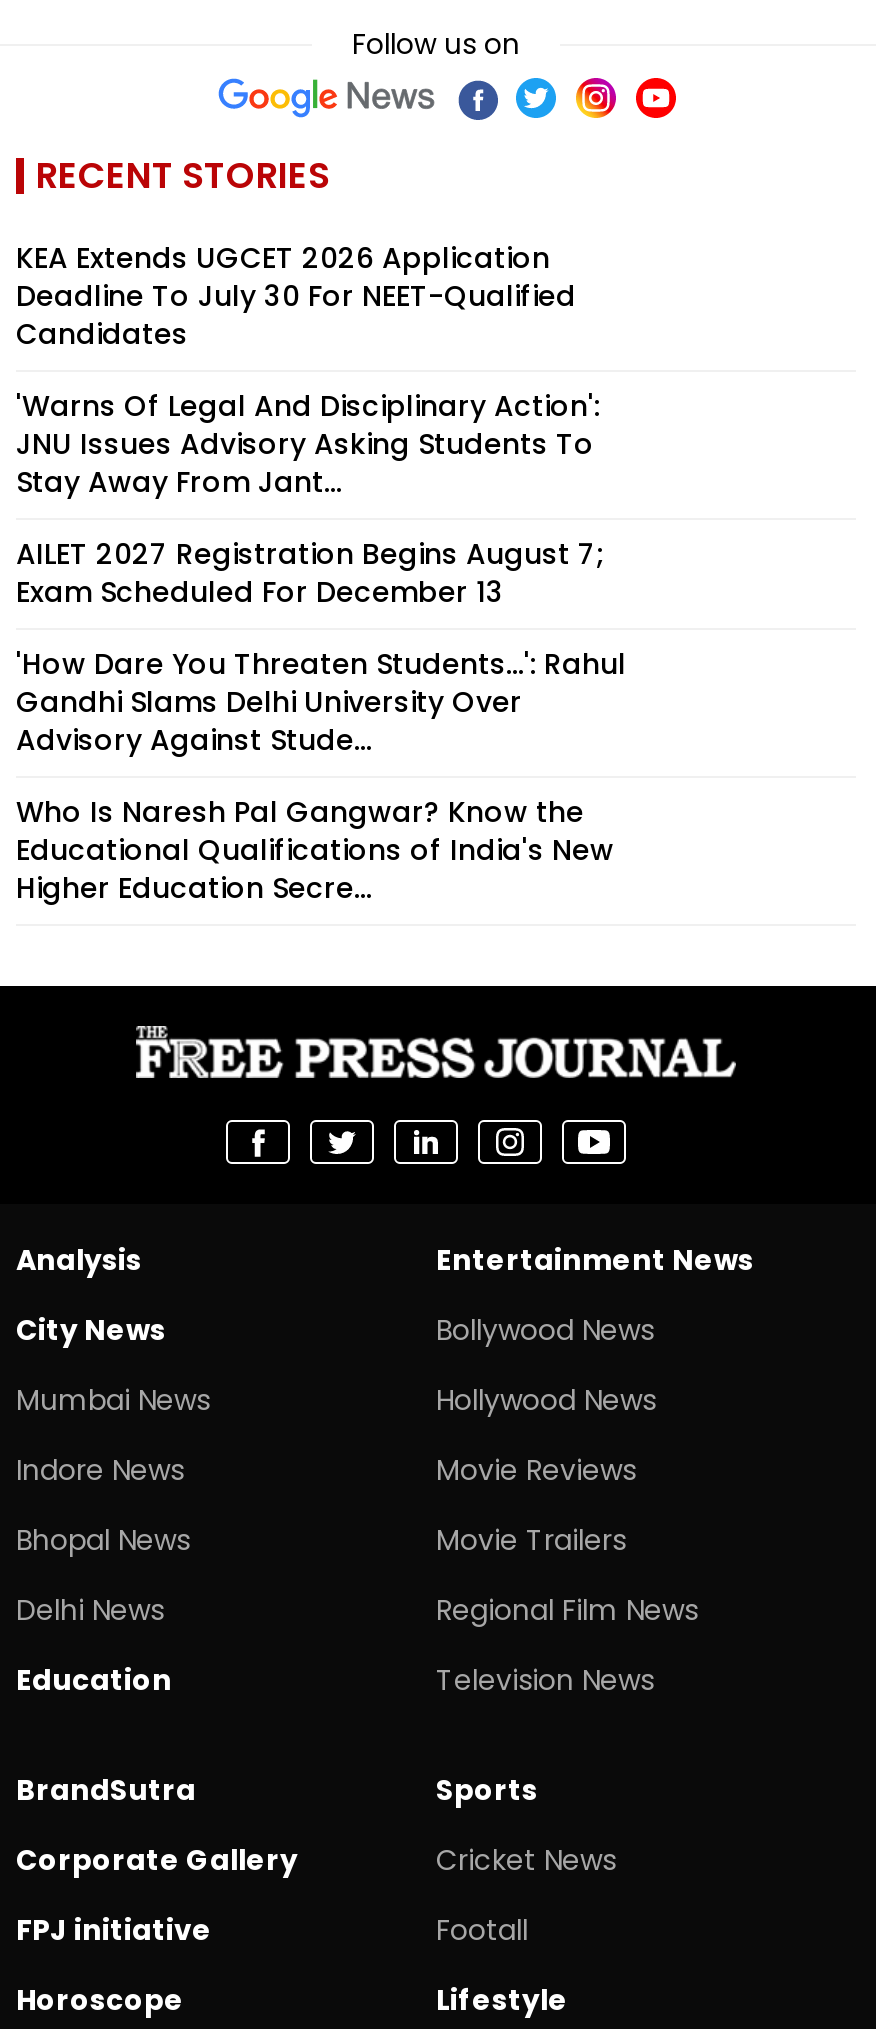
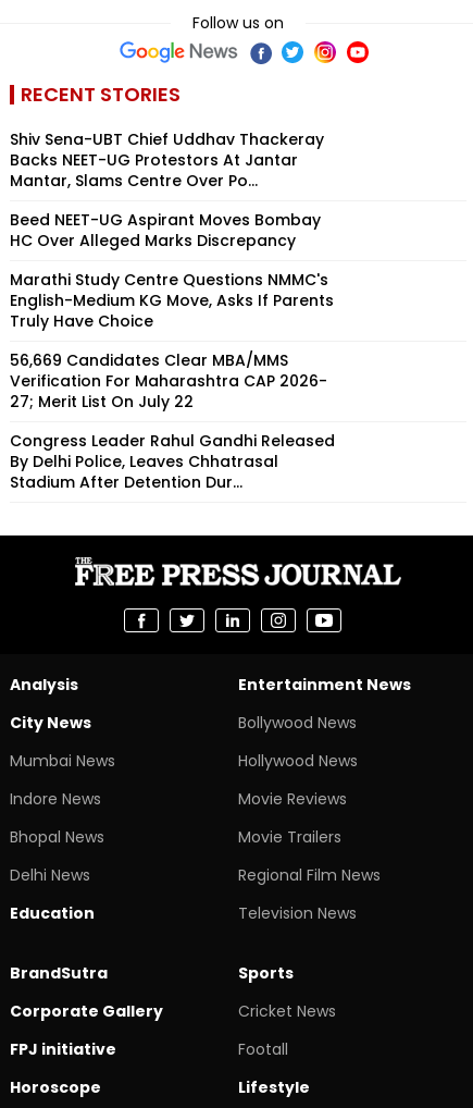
[16,238,576,354] KEA Extends UGCET 2026 Application | Deadline To July 30 For NEET-Qualified | Candidates -> [10,128,324,192] Shiv Sena-UBT Chief Uddhav Thackeray | Backs NEET-UG Protestors At Jantar | Mantar, Slams Centre Over Po...
[16,386,600,502] 'Warns Of Legal And Disciplinary Action': | JNU Issues Advisory Asking Students To | Stay Away From Jant... -> [10,209,321,251] Beed NEET-UG Aspirant Moves Bombay | HC Over Alleged Marks Discrepancy
[16,534,604,612] AILET 2027 Registration Begins August 7; | Exam Scheduled For December 13 -> [10,269,334,332] Marathi Study Centre Questions NMMC's | English-Medium KG Move, Asks If Parents | Truly Have Choice
[16,644,626,760] 'How Dare You Threaten Students...': Rahul | Gandhi Slams Delhi University Over | Advisory Against Stude... -> [10,349,327,413] 56,669 Candidates Clear MBA/MMS | Verification For Maharashtra CAP 2026- | 27; Merit List On July 22
[16,792,614,908] Who Is Naresh Pal Gangwar? Know the | Educational Qualifications of India's New | Higher Education Secre... -> [10,430,335,493] Congress Leader Rahul Gandhi Released | By Delhi Police, Leaves Chhatrasal | Stadium After Detention Dur...

